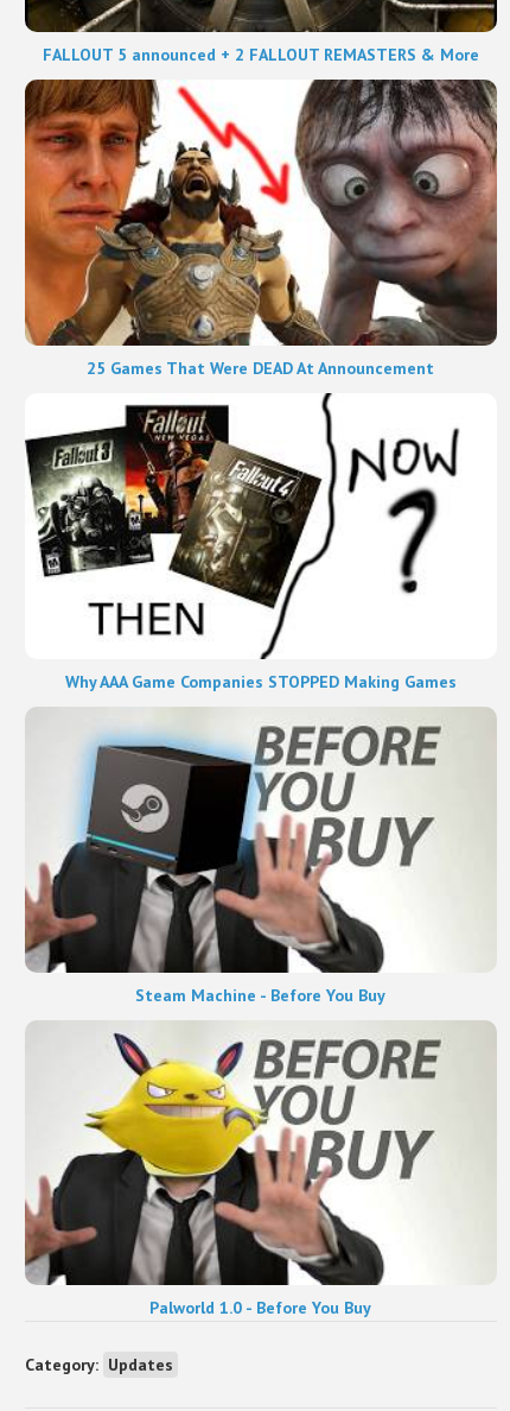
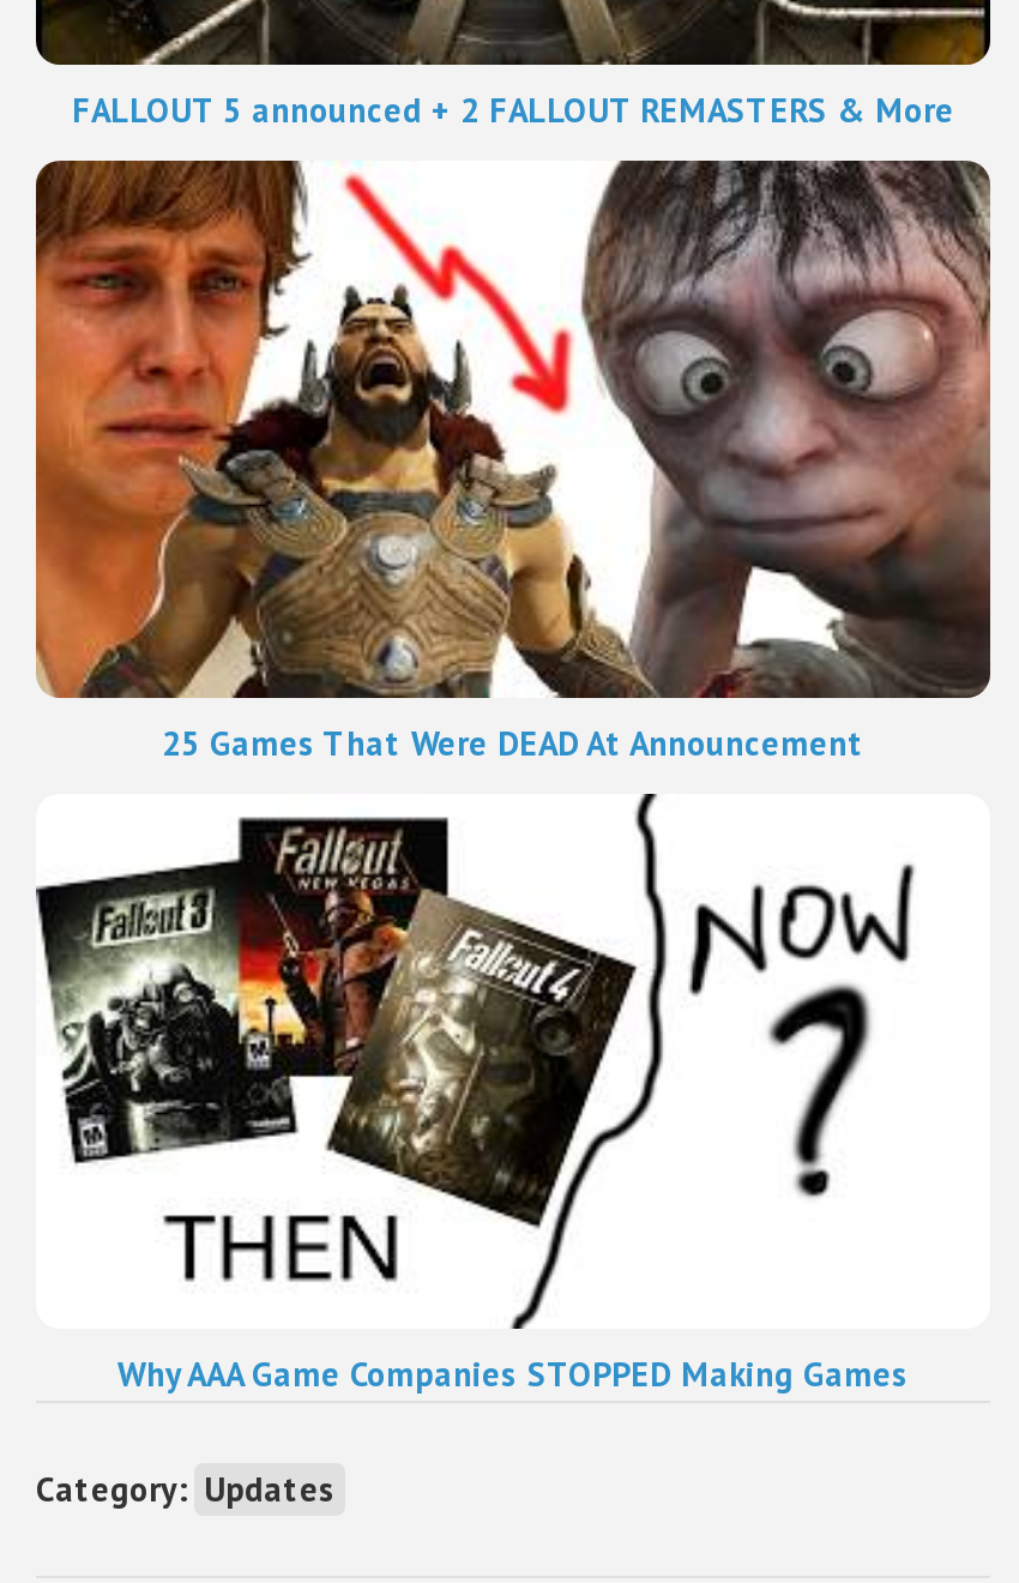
[25,708,496,1006] [image] | Steam Machine - Before You Buy -> none
[24,1021,496,1319] [image] | Palworld 1.0 - Before You Buy -> none

